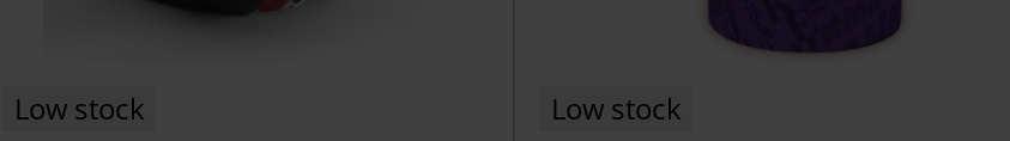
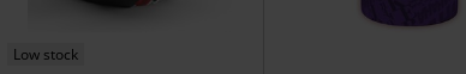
[551,89,681,130] Low stock -> none

